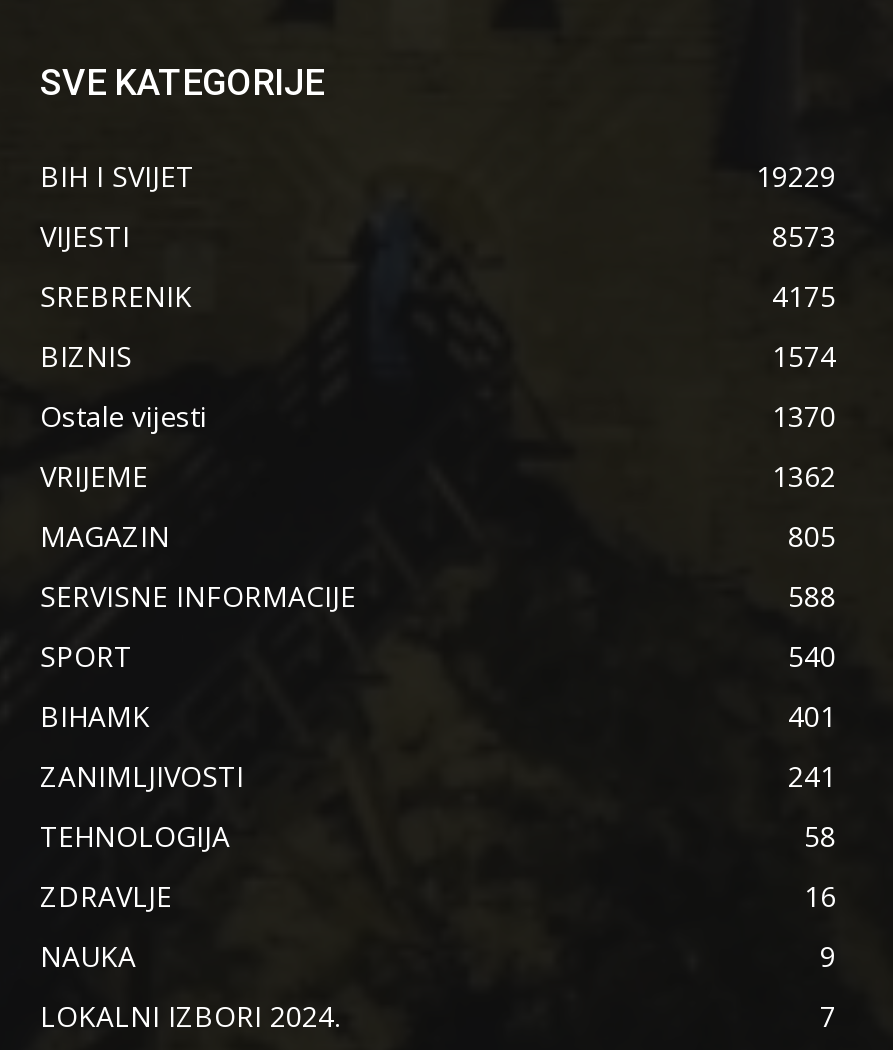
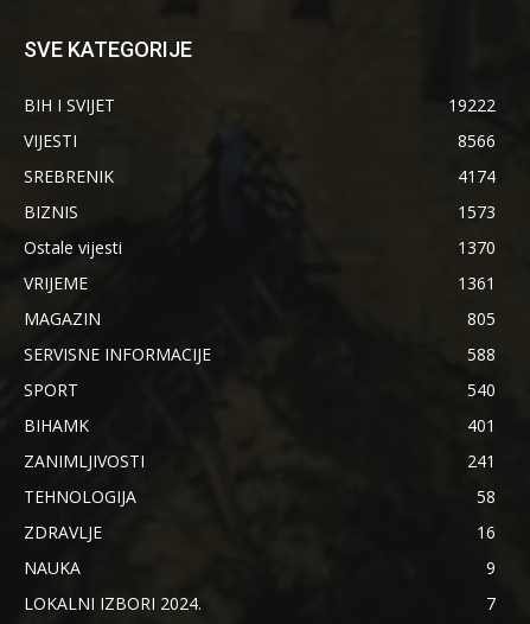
[756,157,836,195] 19229 -> [448,94,496,117] 19222
[772,217,836,255] 8573 -> [458,130,496,152] 8566
[772,277,836,315] 4175 -> [458,165,496,188] 4174
[772,337,836,375] 1574 -> [458,201,496,223] 1573
[772,457,836,495] 1362 -> [458,272,496,295] 1361

